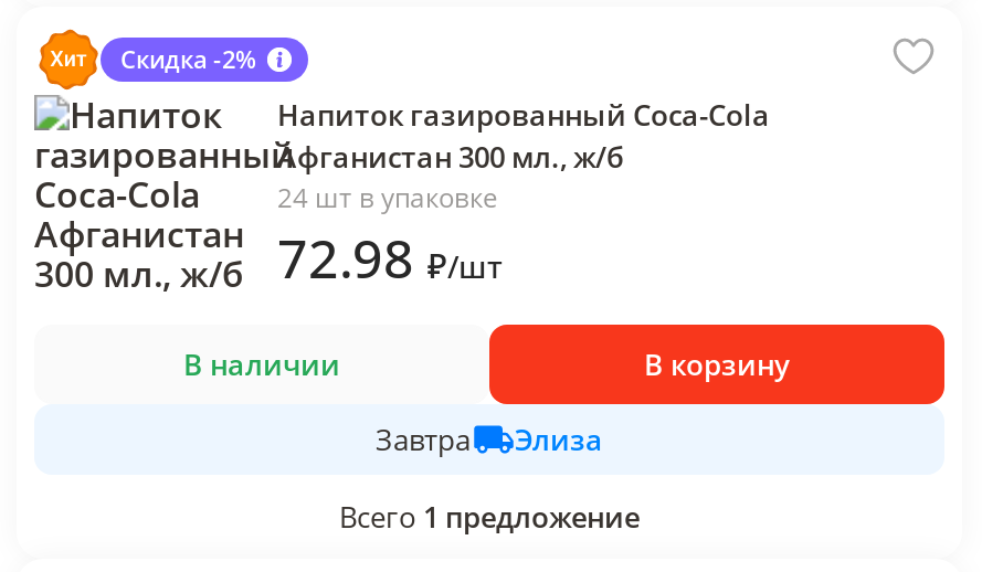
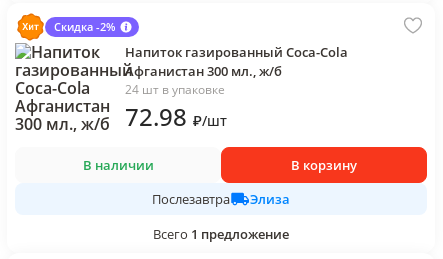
[376,420,471,459] Завтра -> [152,190,230,208] Послезавтра

